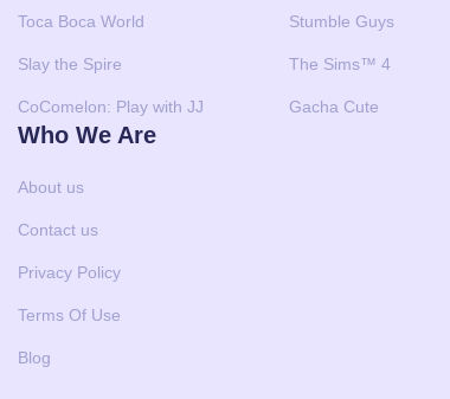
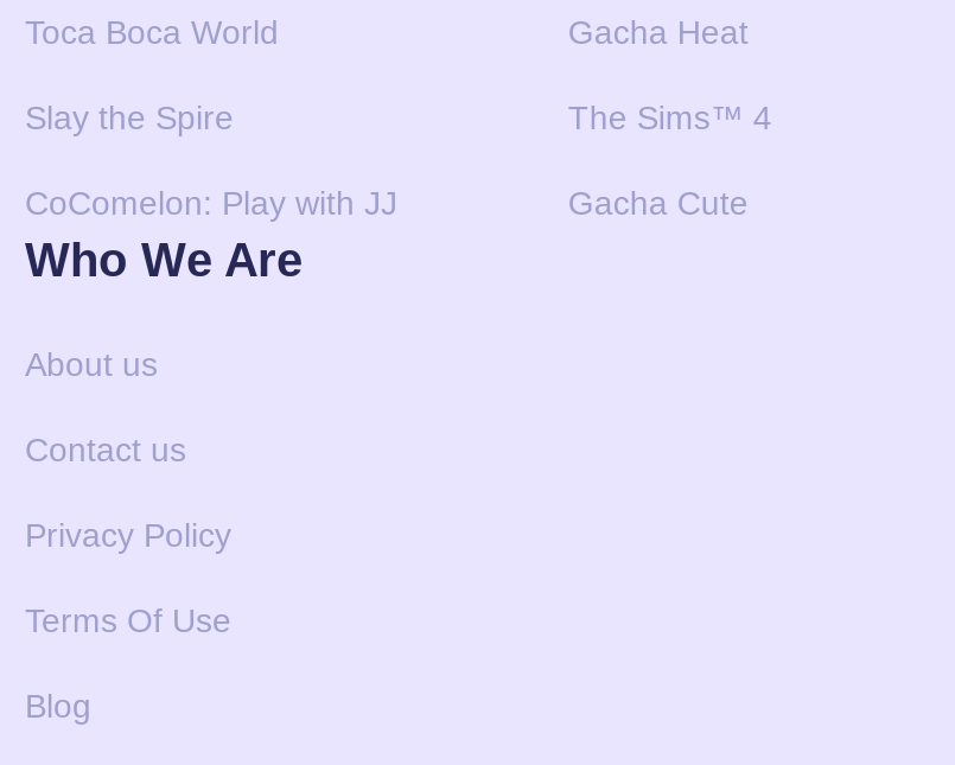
[289,12,394,31] Stumble Guys -> [568,13,748,51] Gacha Heat

